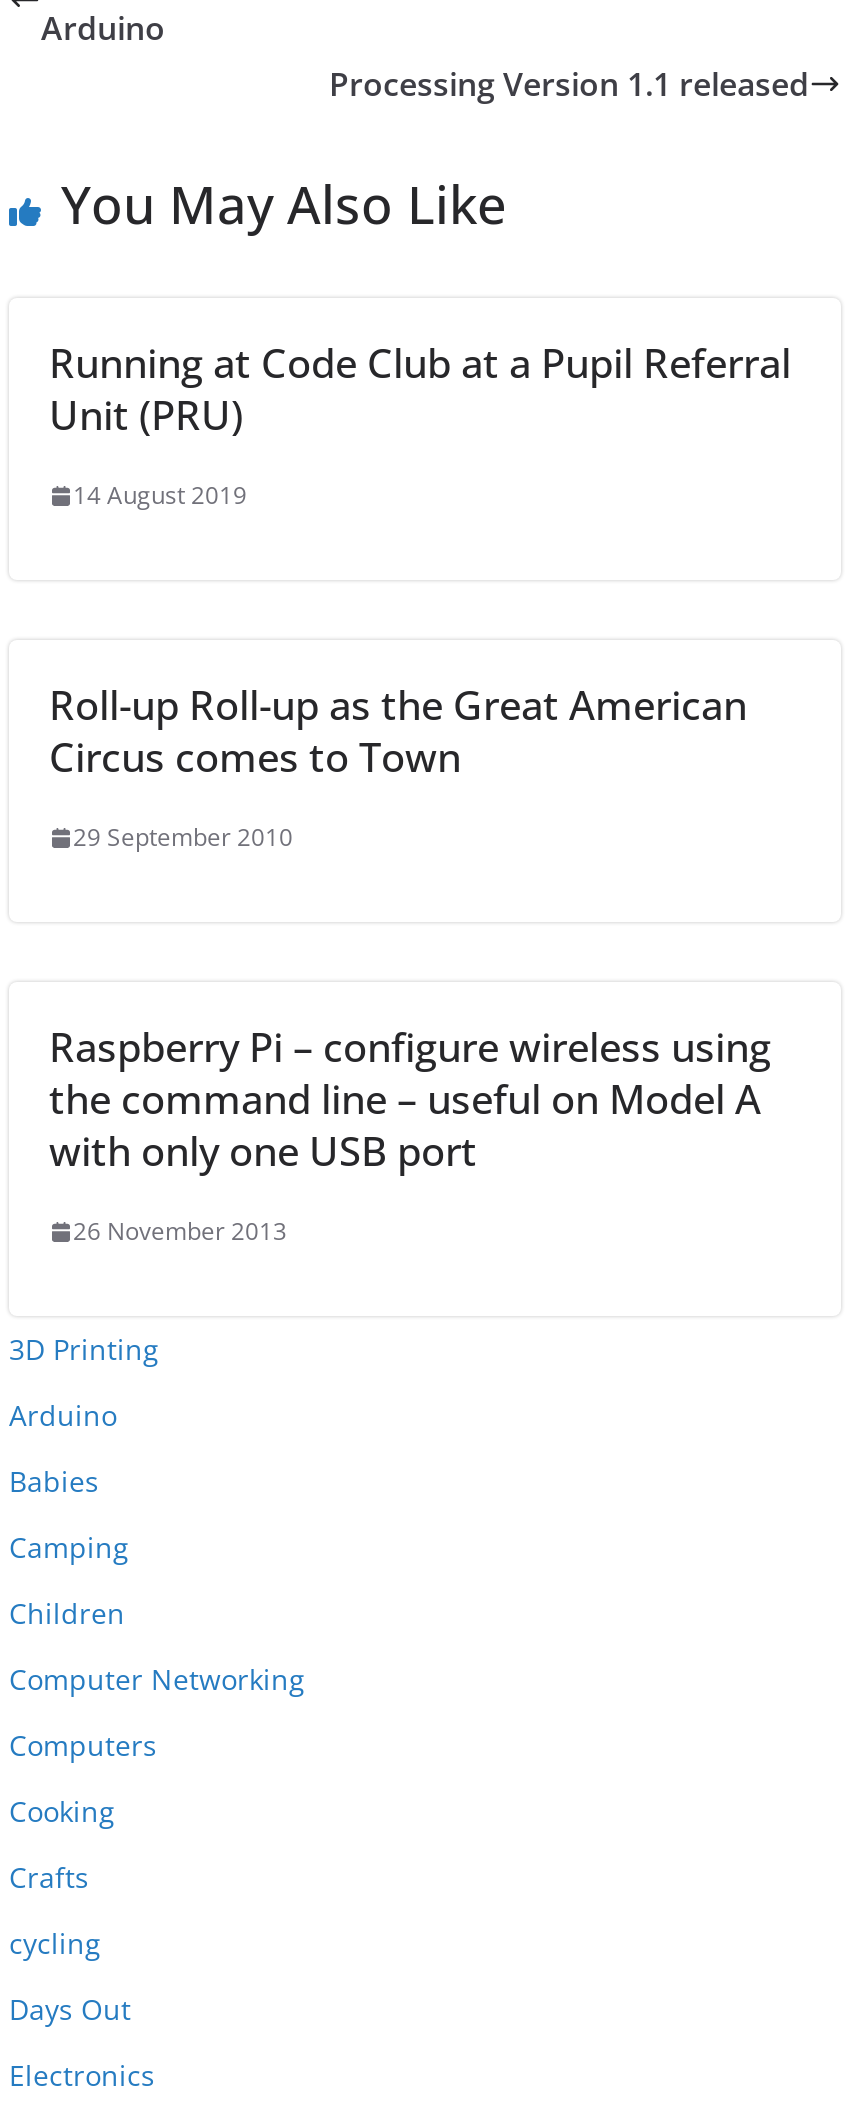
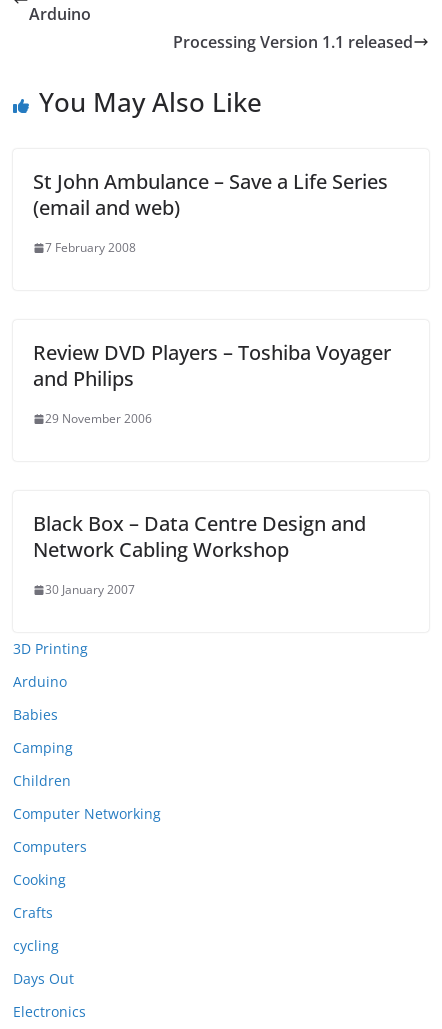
[49,336,791,442] Running at Code Club at a Pupil Referral | Unit (PRU) -> [33,168,388,221] St John Ambulance – Save a Life Series | (email and web)
[73,478,247,512] 14 August 2019 -> [45,239,136,256] 7 February 2008
[49,678,747,784] Roll-up Roll-up as the Great American | Circus comes to Town -> [33,339,391,392] Review DVD Players – Toshiba Voyager | and Philips
[73,820,293,854] 29 September 2010 -> [45,410,152,427] 29 November 2006
[49,1020,771,1178] Raspberry Pi – configure wireless using | the command line – useful on Model A | with only one USB port -> [33,510,366,563] Black Box – Data Centre Design and | Network Cabling Workshop
[73,1214,287,1248] 26 November 2013 -> [45,581,135,598] 30 January 2007

